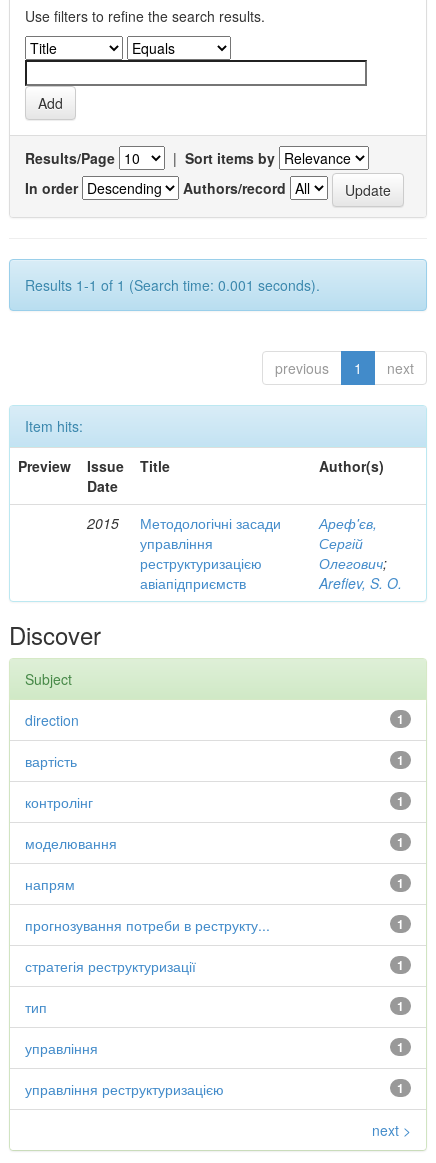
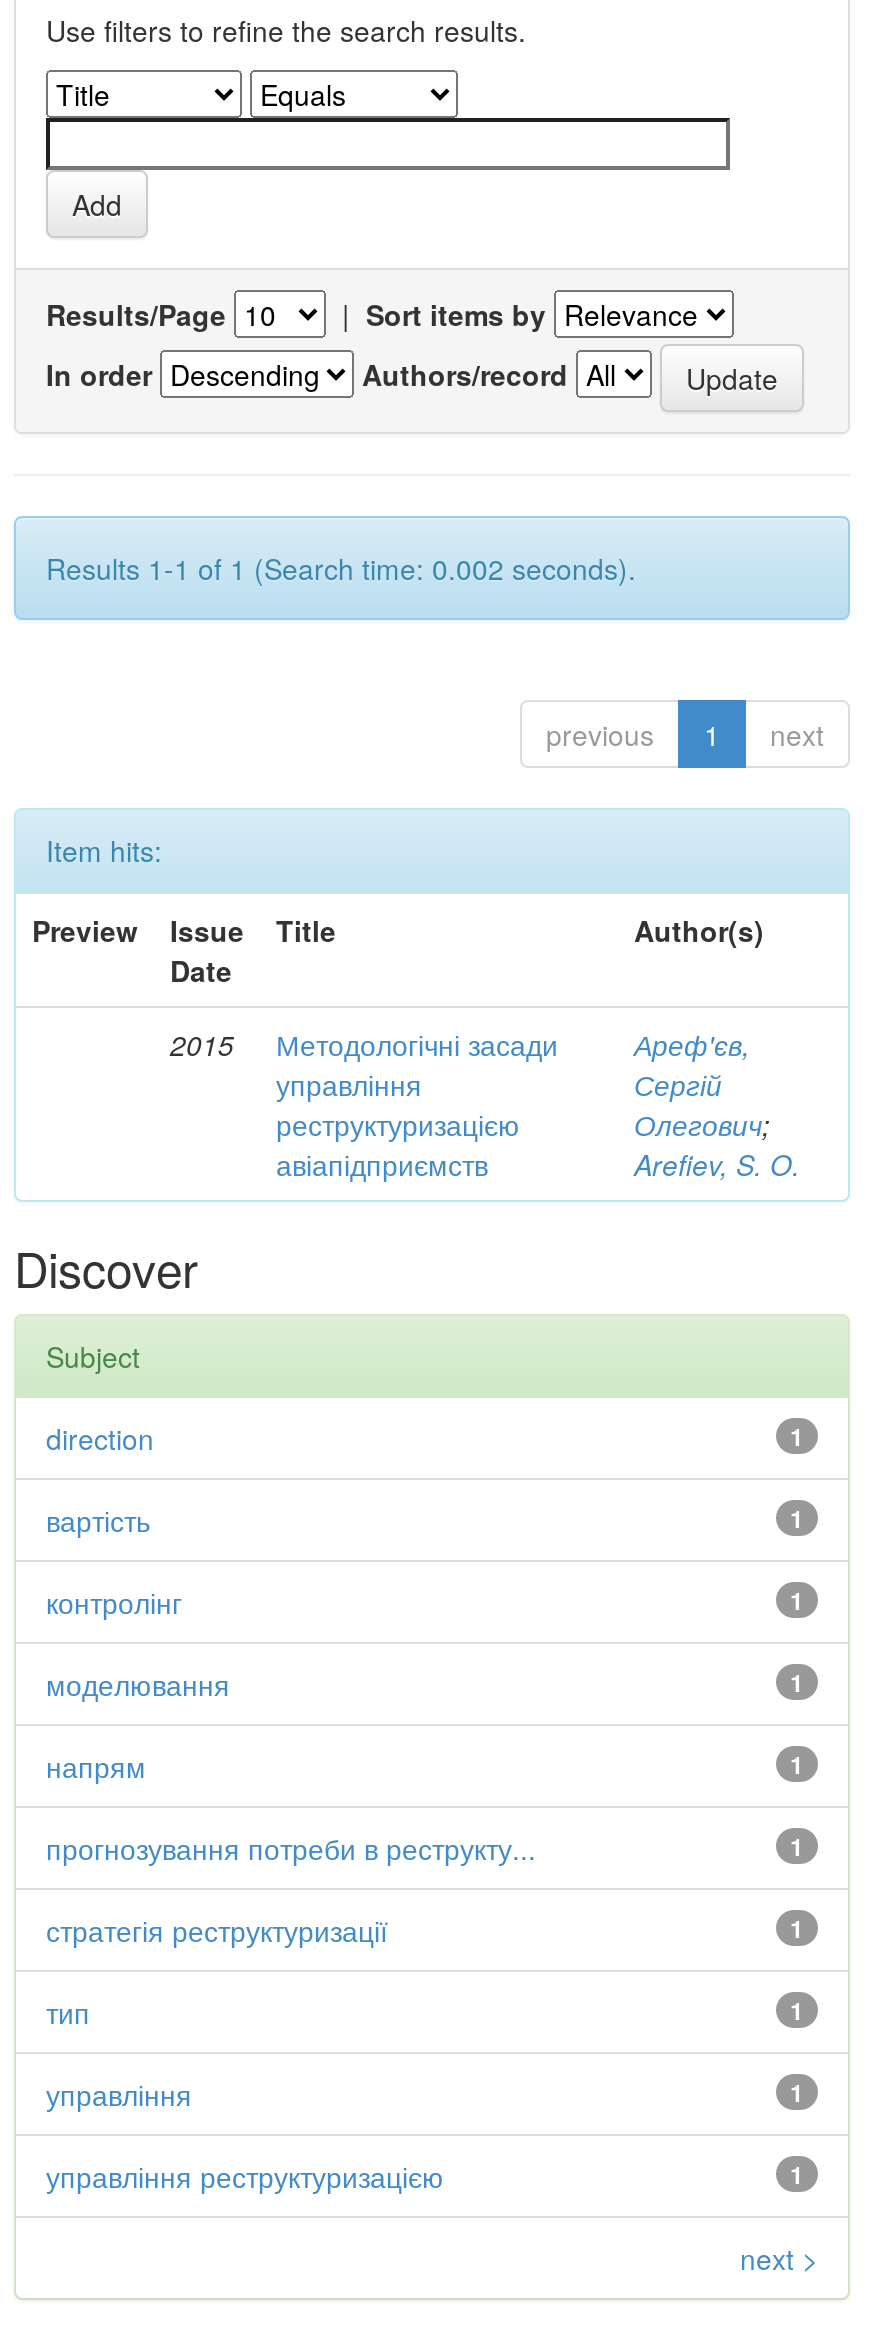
[25,275,320,295] Results 1-1 of 1 (Search time: 0.001 seconds). -> [46,548,636,588] Results 1-1 of 1 (Search time: 0.002 seconds).

